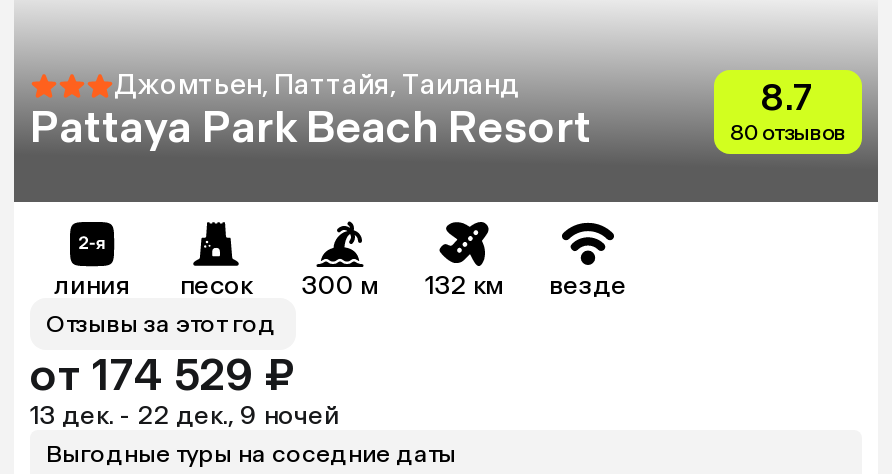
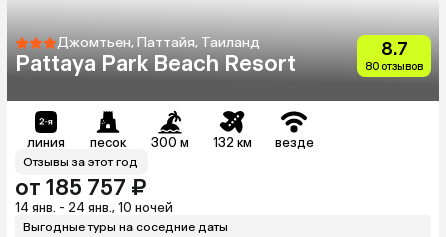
[30,348,294,402] от 174 529 ₽ -> [15,174,146,201] от 185 757 ₽
[30,400,340,430] 13 дек. - 22 дек., 9 ночей -> [15,200,173,215] 14 янв. - 24 янв., 10 ночей

